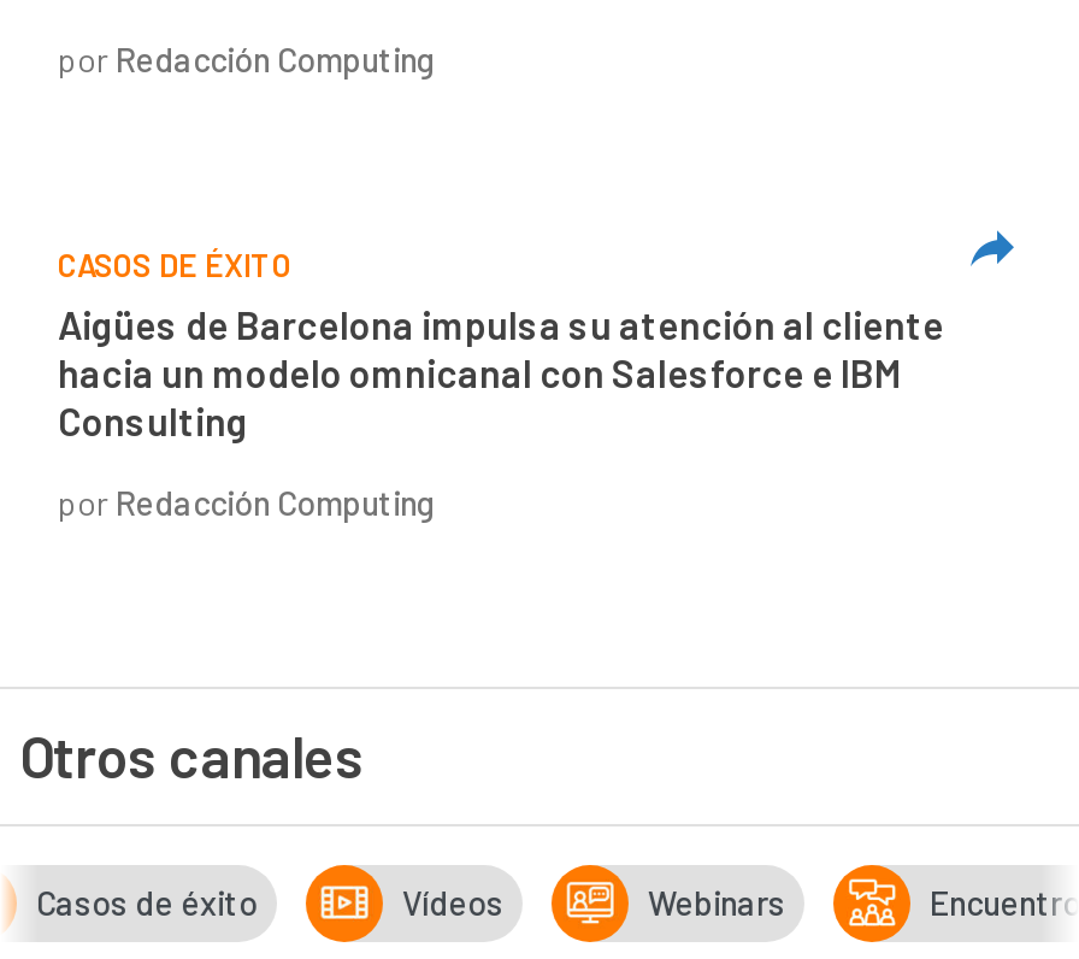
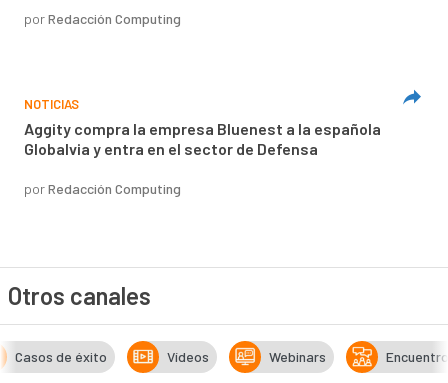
[58,246,944,443] CASOS DE ÉXITO | Aigües de Barcelona impulsa su atención al cliente | hacia un modelo omnicanal con Salesforce e IBM | Consulting -> [24,96,381,158] NOTICIAS | Aggity compra la empresa Bluenest a la española | Globalvia y entra en el sector de Defensa

